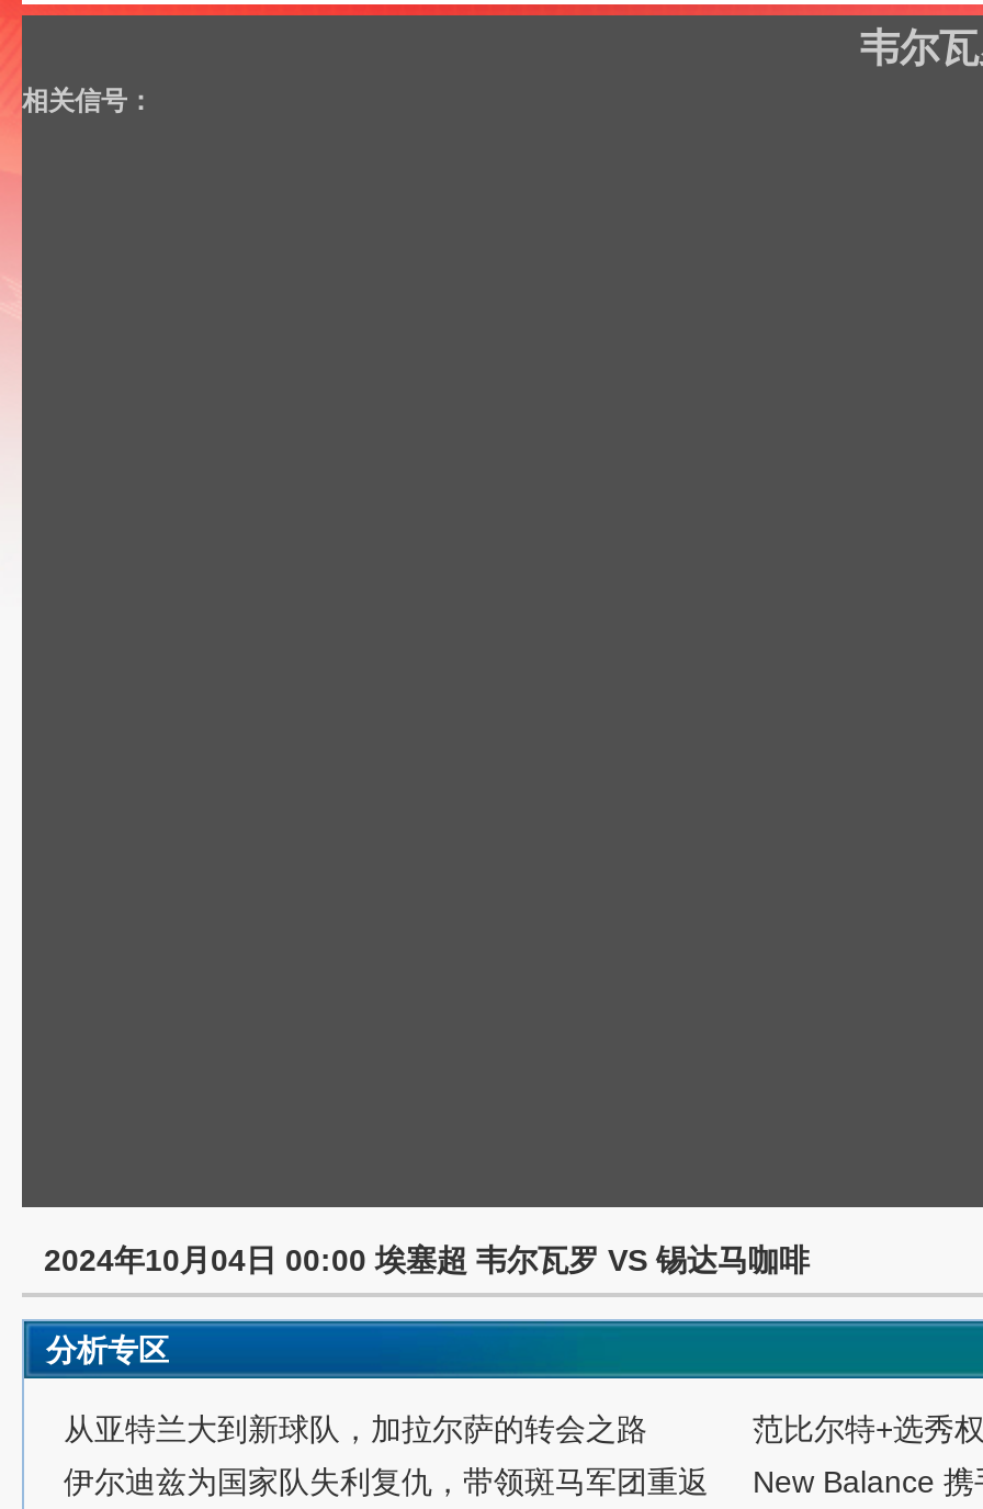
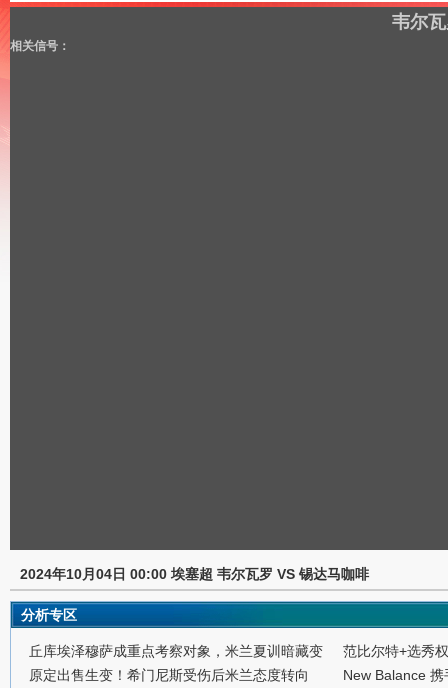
[64,1411,647,1446] 从亚特兰大到新球队，加拉尔萨的转会之路 -> [29,643,323,659] 丘库埃泽穆萨成重点考察对象，米兰夏训暗藏变
[64,1464,709,1499] 伊尔迪兹为国家队失利复仇，带领斑马军团重返 -> [29,667,309,683] 原定出售生变！希门尼斯受伤后米兰态度转向

